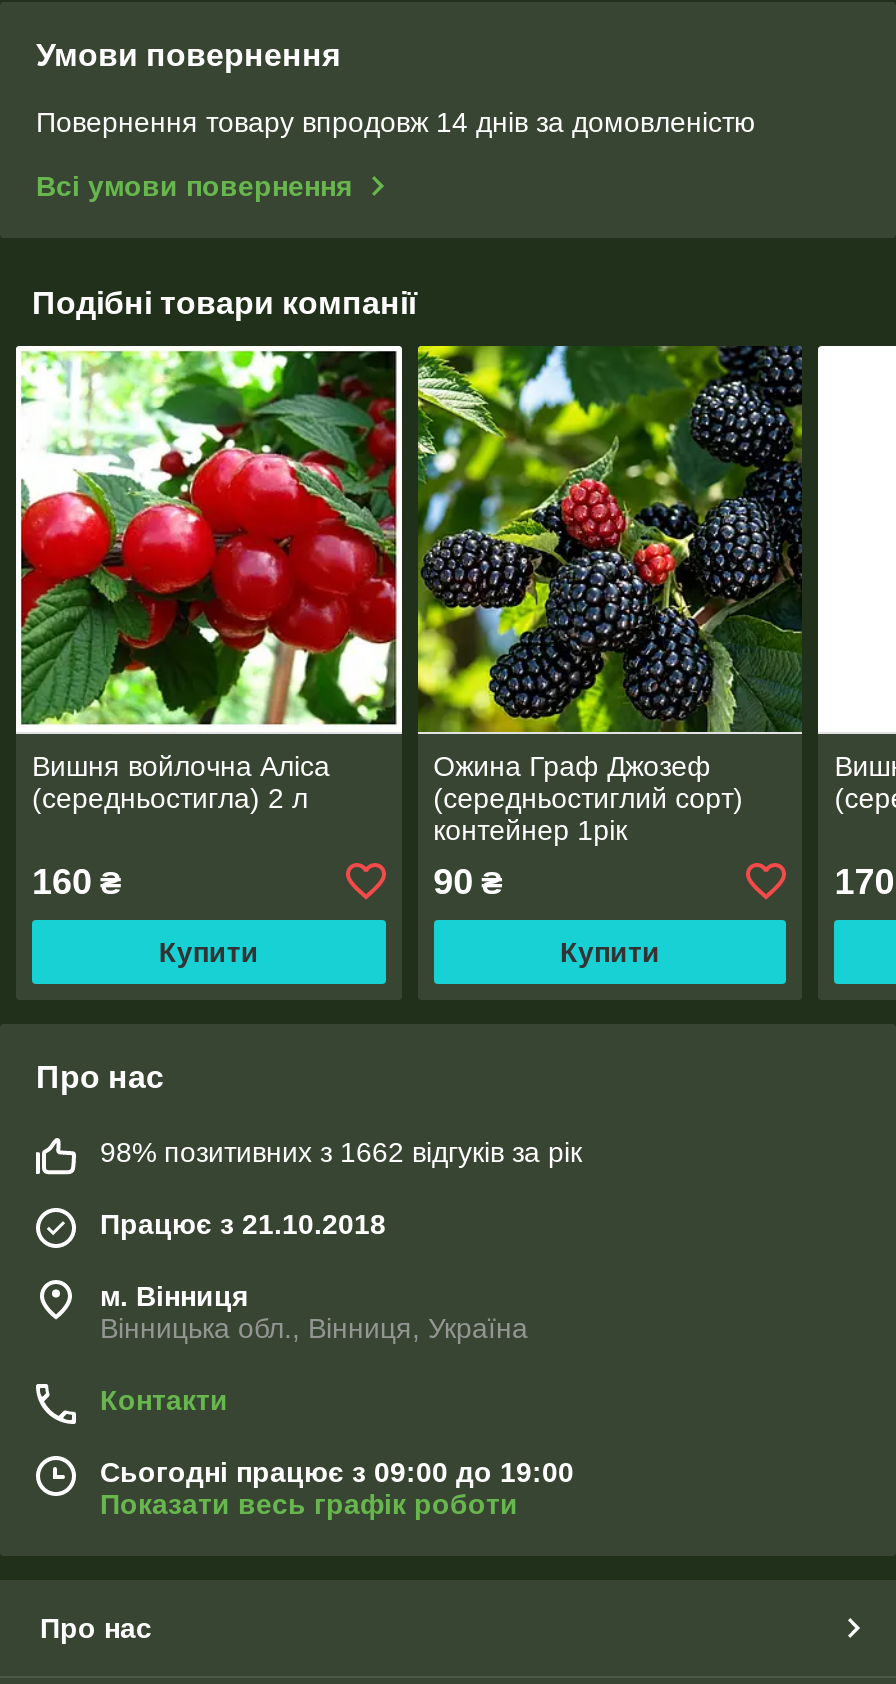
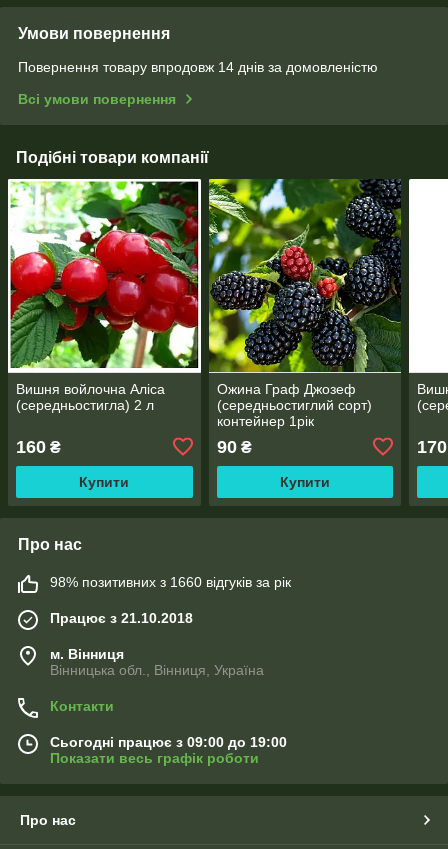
[100,1136,582,1168] 98% позитивних з 1662 відгуків за рік -> [50,574,291,590] 98% позитивних з 1660 відгуків за рік

